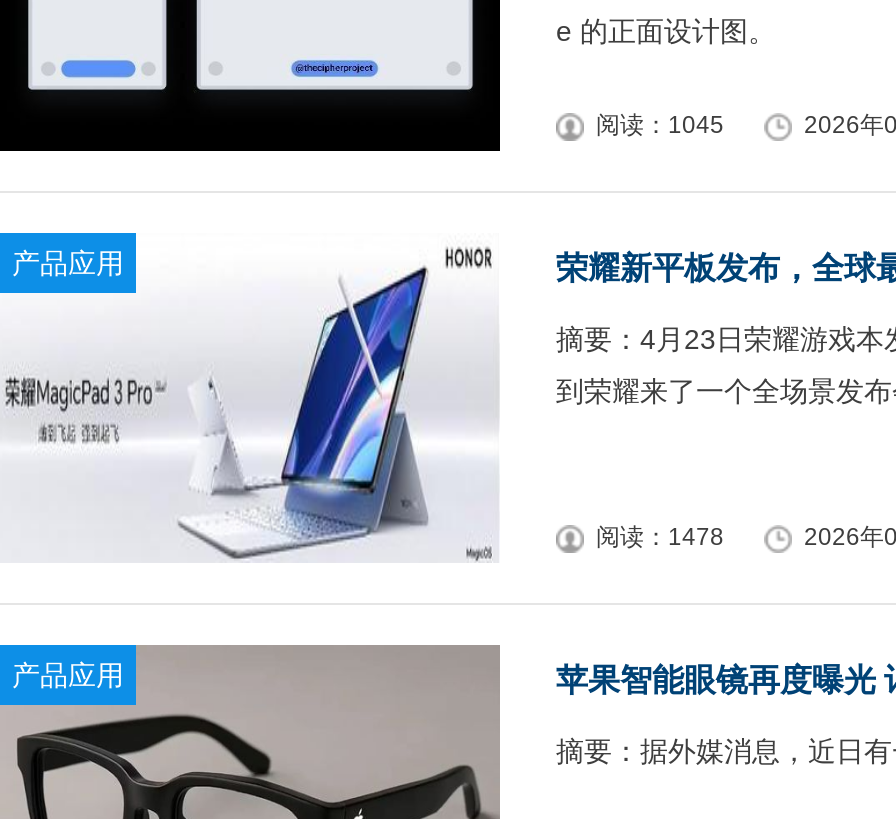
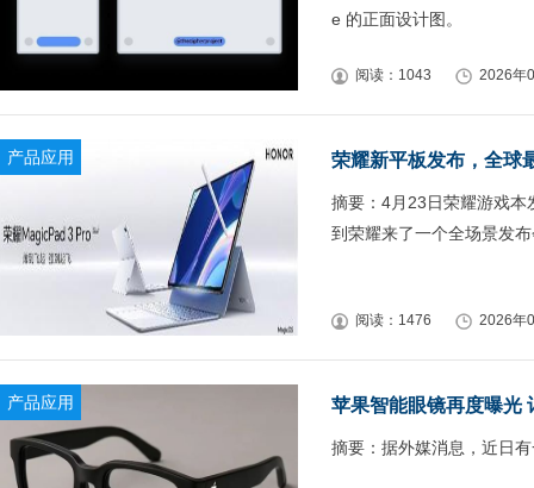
[596,111,724,139] 阅读：1045 -> [355,67,431,83] 阅读：1043
[596,523,724,551] 阅读：1478 -> [355,312,431,329] 阅读：1476

